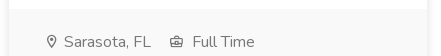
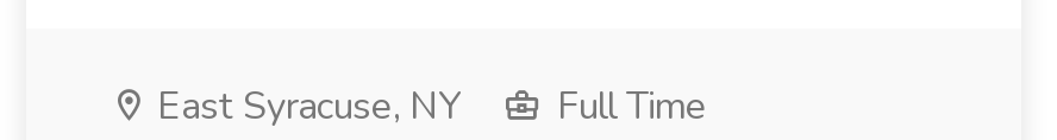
[60,31,151,53] Sarasota, FL -> [148,81,459,133] East Syracuse, NY

